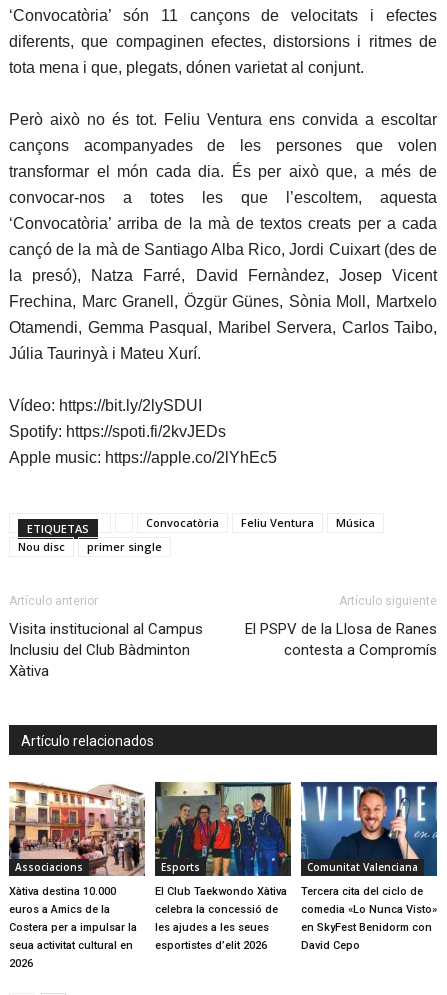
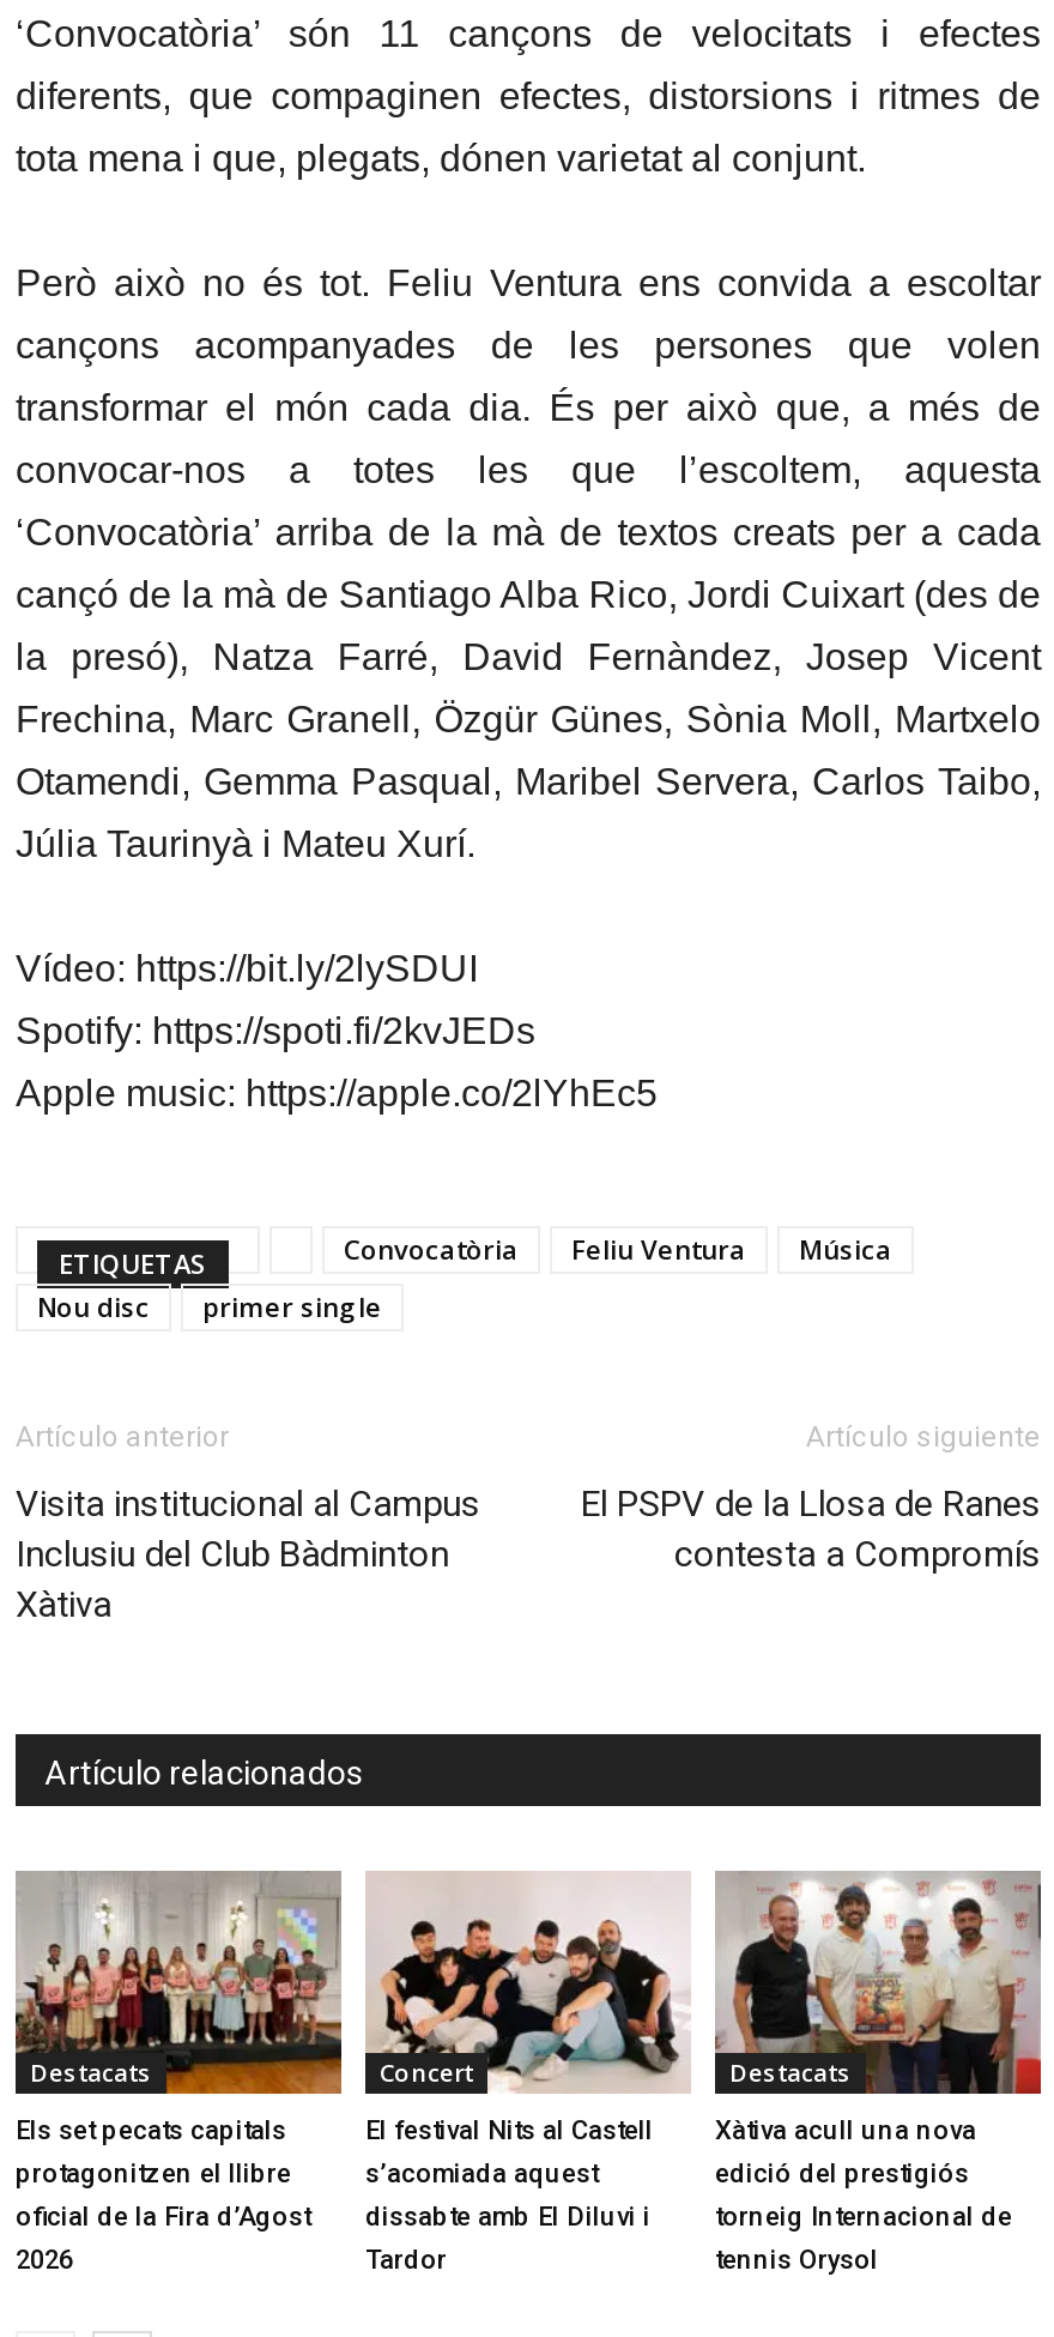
[9,782,145,876] [image] | Associacions -> [16,1870,341,2095] [image] | Destacats
[154,781,292,877] [image] | Esports -> [365,1870,691,2090] [image] | Concert
[301,781,438,877] [image] | Comunitat Valenciana -> [715,1870,1043,2090] [image] | Destacats
[9,885,137,952] Xàtiva destina 10.000 | euros a Amics de la | Costera per a impulsar la | seua activitat cultural en -> [16,2116,310,2234] Els set pecats capitals | protagonitzen el llibre | oficial de la Fira d’Agost
[155,885,287,952] El Club Taekwondo Xàtiva | celebra la concessió de | les ajudes a les seues | esportistes d’elit 2026 -> [365,2116,653,2277] El festival Nits al Castell | s’acomiada aquest | dissabte amb El Diluvi i | Tardor
[301,885,437,952] Tercera cita del ciclo de | comedia «Lo Nunca Visto» | en SkyFest Benidorm con | David Cepo -> [715,2116,1012,2277] Xàtiva acull una nova | edició del prestigiós | torneig Internacional de | tennis Orysol

